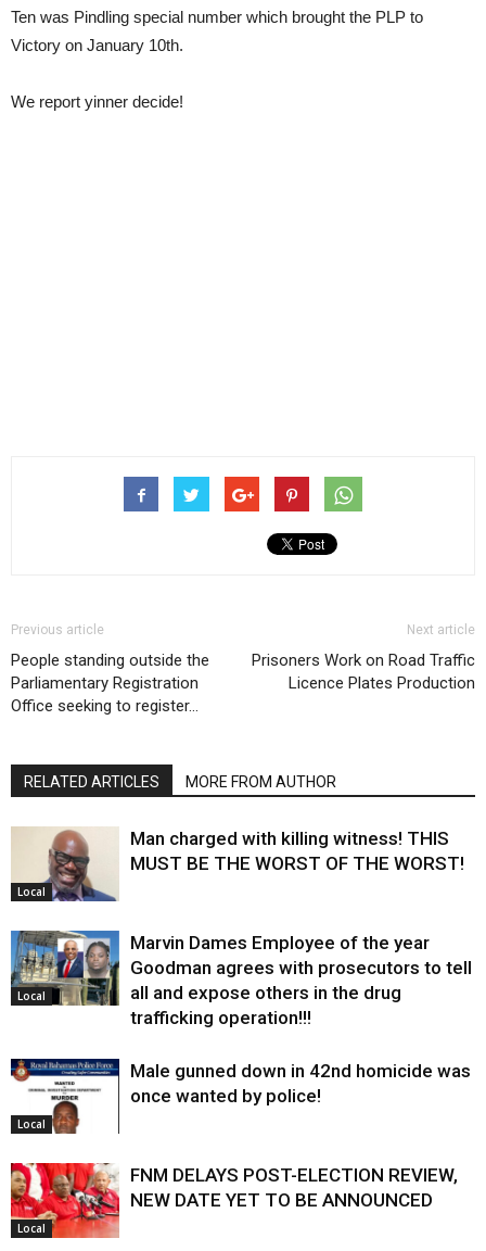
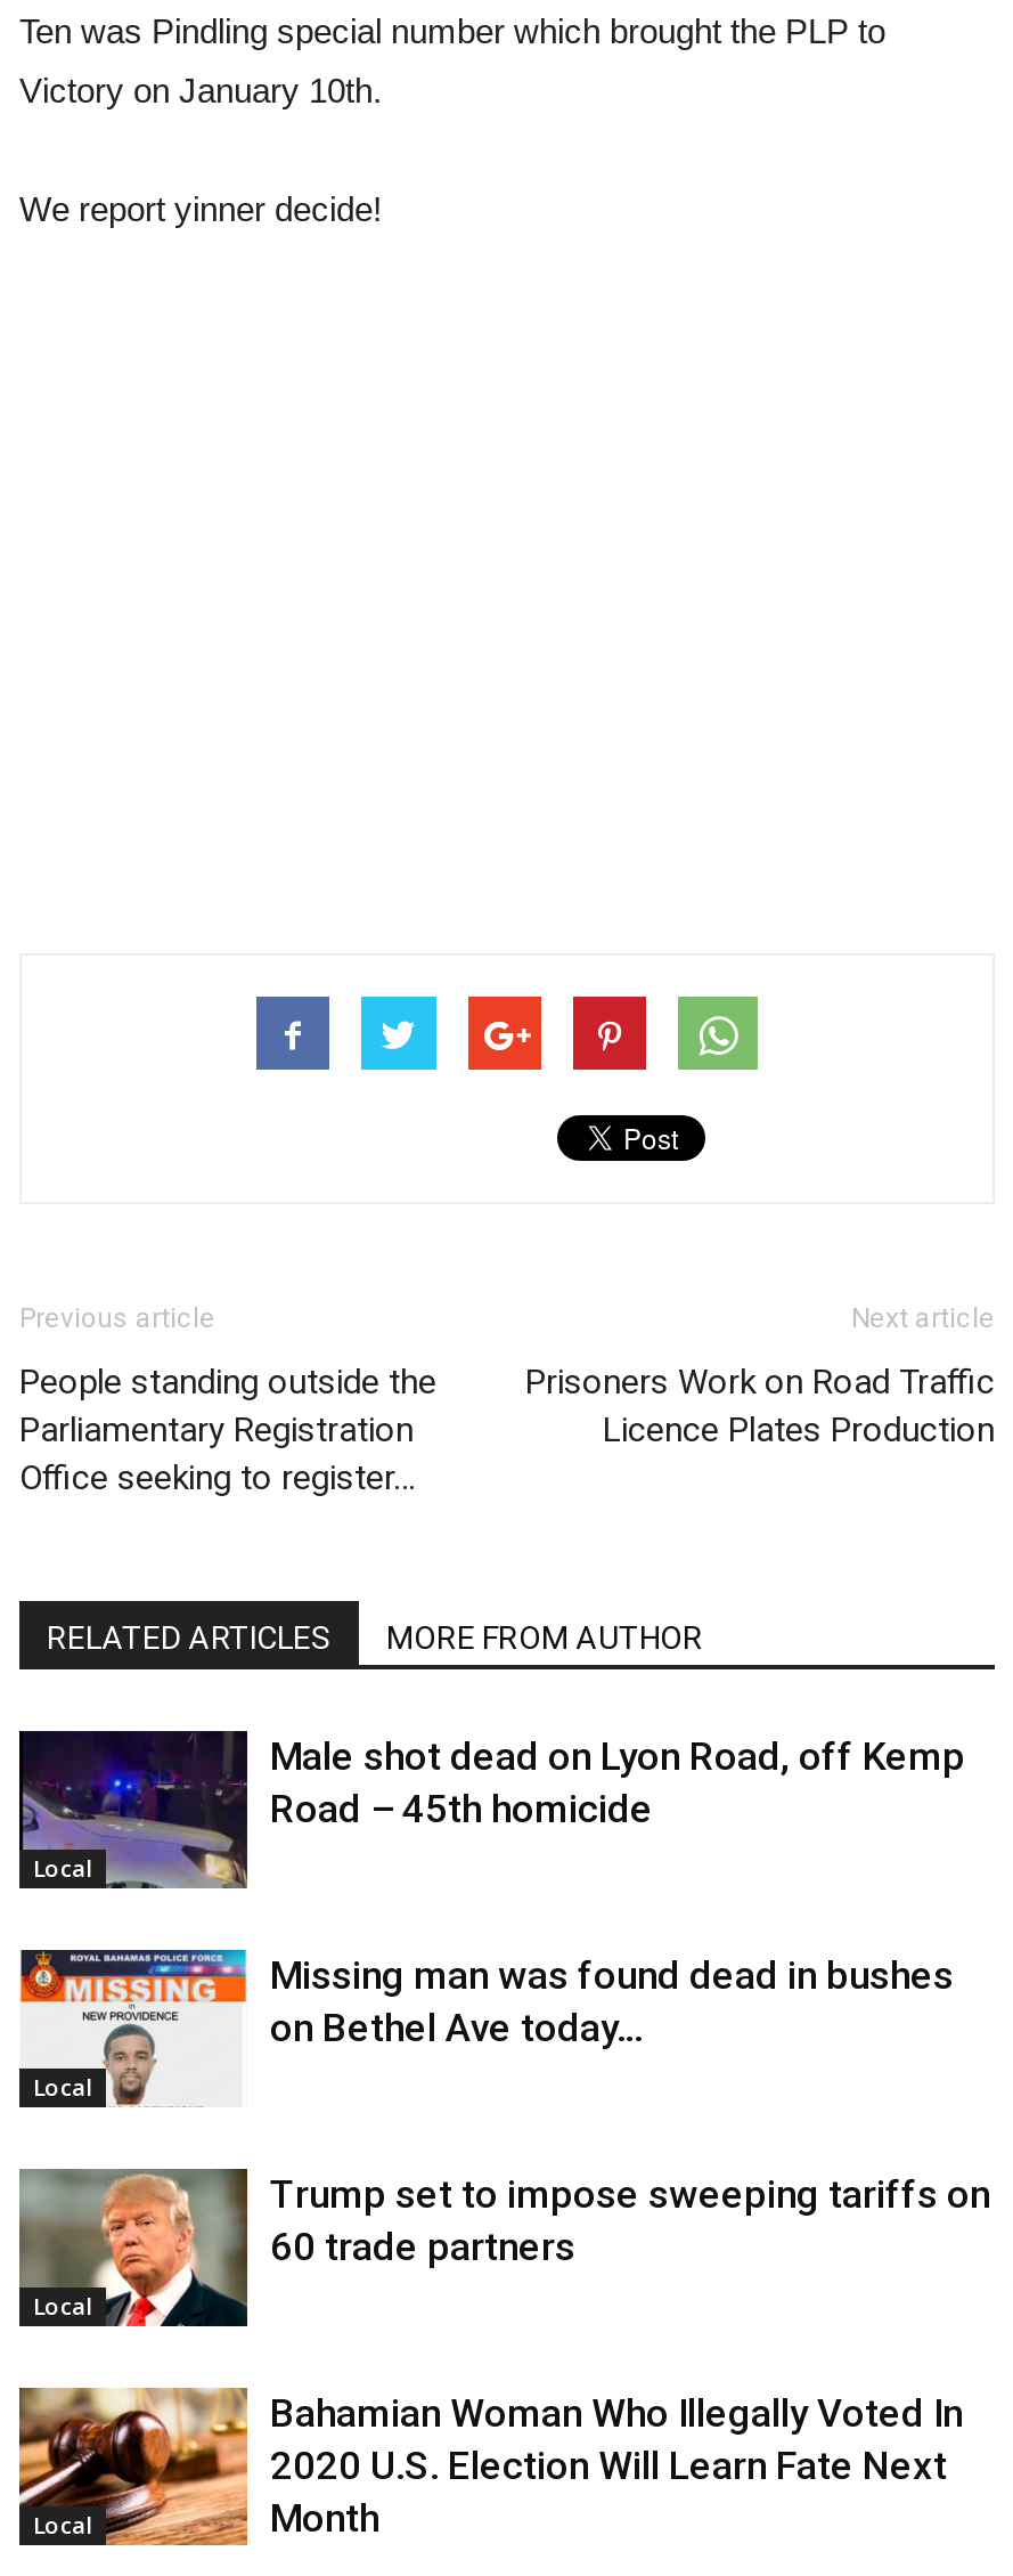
[11,826,464,902] [image] | Man charged with killing witness! THIS | MUST BE THE WORST OF THE WORST! -> [17,1729,965,1891] [image] | Male shot dead on Lyon Road, off Kemp | Road – 45th homicide
[10,930,472,1028] [image] | Marvin Dames Employee of the year | Goodman agrees with prosecutors to tell | all and expose others in the drug | trafficking operation!!! -> [17,1948,954,2105] [image] | Missing man was found dead in bushes | on Bethel Ave today…
[11,1058,471,1135] [image] | Male gunned down in 42nd homicide was | once wanted by police! -> [17,2167,990,2329] [image] | Trump set to impose sweeping tariffs on | 60 trade partners
[10,1162,458,1238] [image] | FNM DELAYS POST-ELECTION REVIEW, | NEW DATE YET TO BE ANNOUNCED -> [17,2386,963,2545] [image] | Bahamian Woman Who Illegally Voted In | 2020 U.S. Election Will Learn Fate Next | Month

